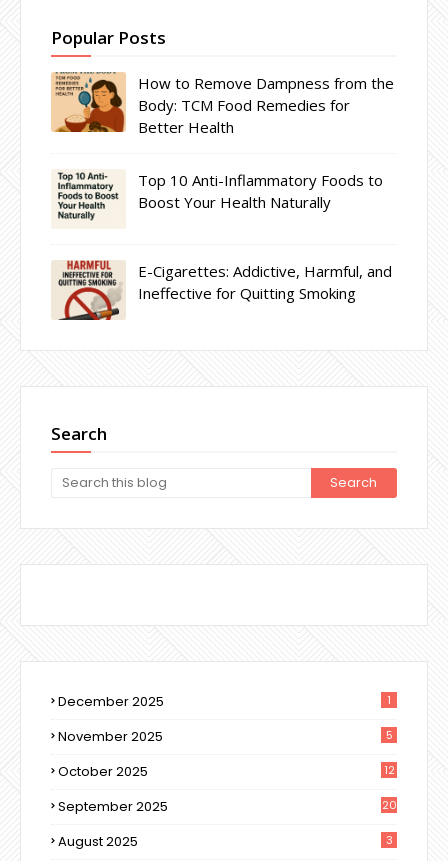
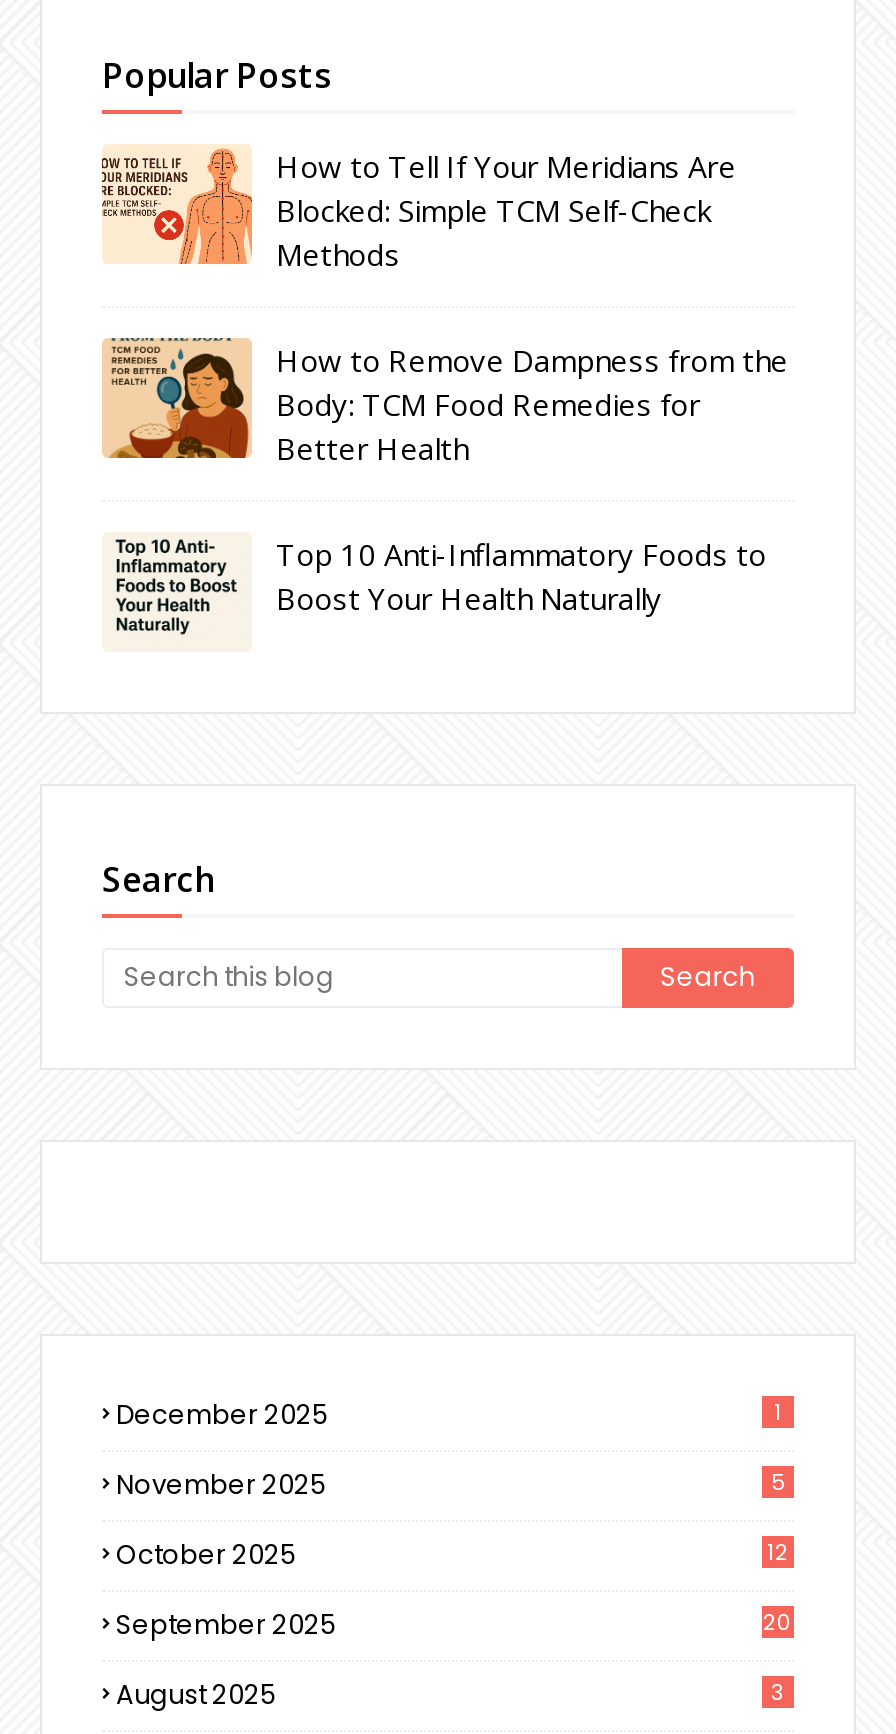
none -> [100,144,736,273] [image] | How to Tell If Your Meridians Are | Blocked: Simple TCM Self-Check | Methods
moved [53,70,394,212] -> [106,334,788,617]: [image] | How to Remove Dampness from the | Body: TCM Food Remedies for | Better Health | Top 10 Anti-Inflammatory Foods to | Boost Your Health Naturally
[58,259,392,321] [image] | E-Cigarettes: Addictive, Harmful, and | Ineffective for Quitting Smoking -> none

